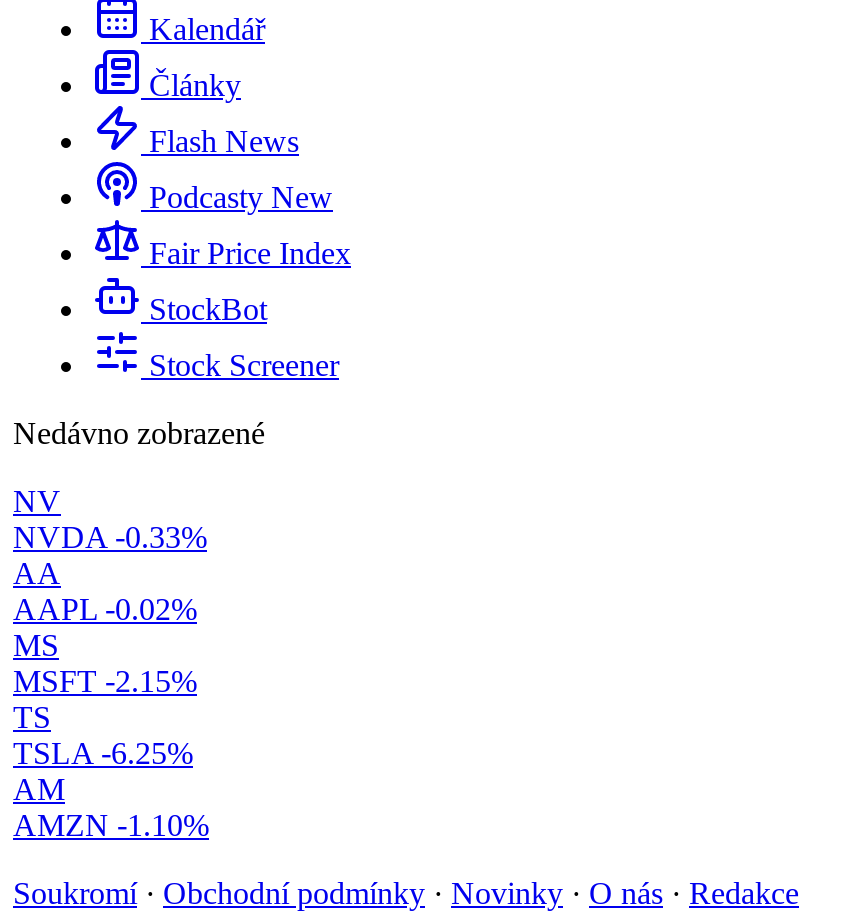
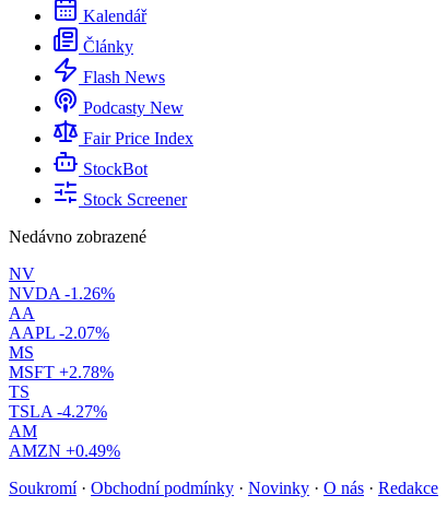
[13,520,207,554] NVDA -0.33% -> [9,284,115,303] NVDA -1.26%
[13,592,197,626] AAPL -0.02% -> [9,324,109,342] AAPL -2.07%
[13,664,197,698] MSFT -2.15% -> [9,363,114,381] MSFT +2.78%
[13,736,193,770] TSLA -6.25% -> [9,402,107,421] TSLA -4.27%
[13,808,209,842] AMZN -1.10% -> [9,442,120,460] AMZN +0.49%

